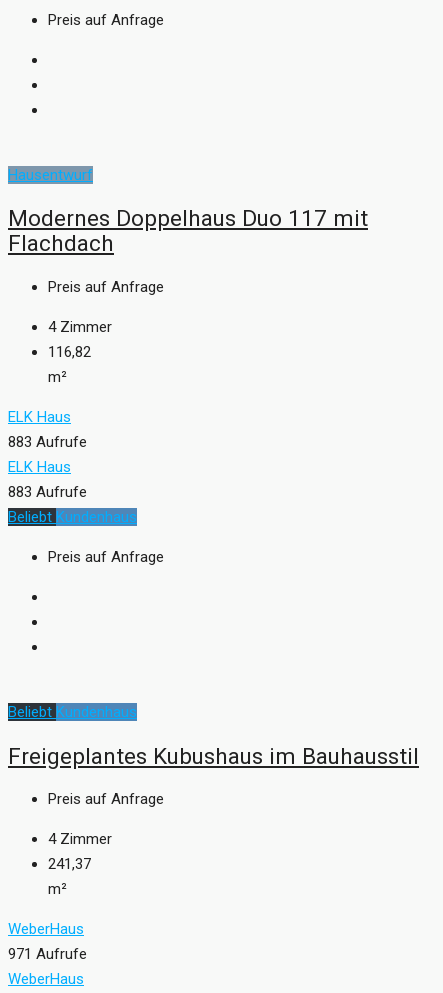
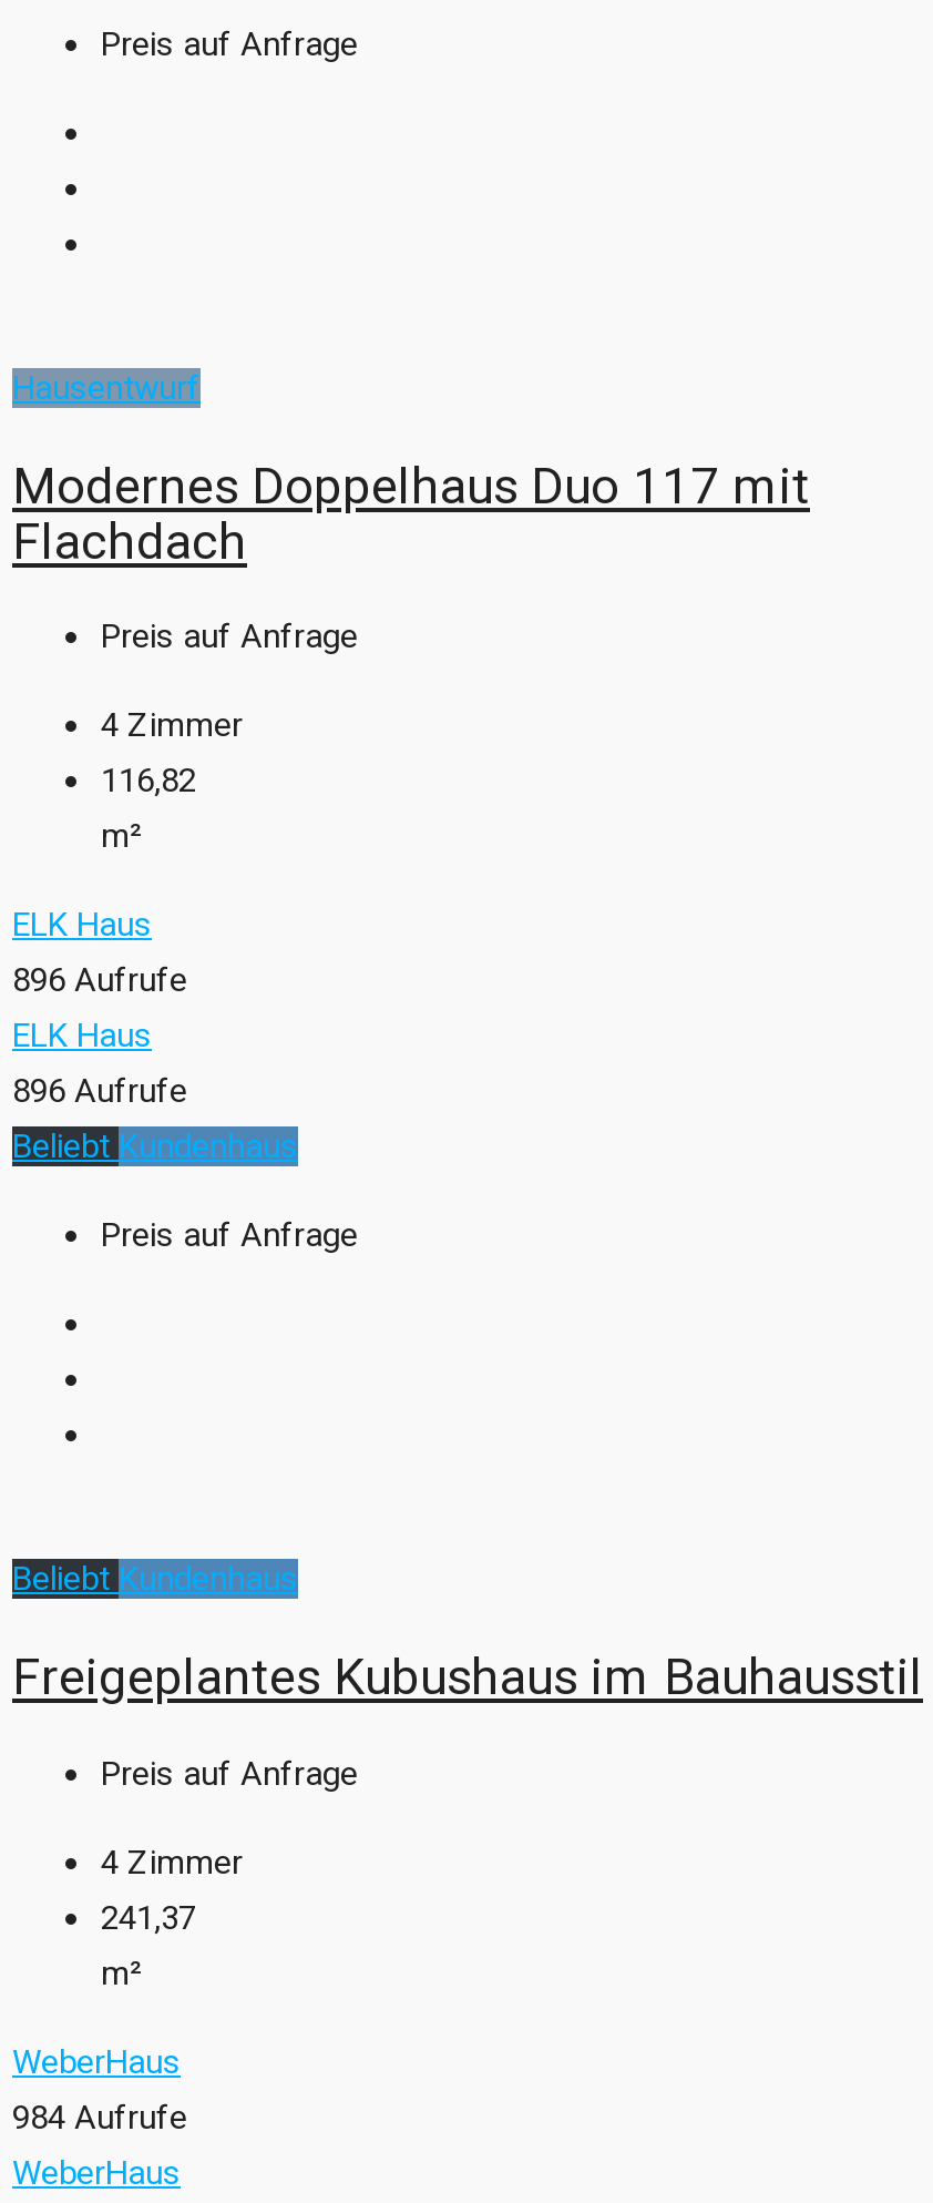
[8,433,87,451] 883 Aufrufe -> [12,961,187,1001] 896 Aufrufe
[8,483,87,501] 883 Aufrufe -> [12,1072,187,1112] 896 Aufrufe
[8,945,87,963] 971 Aufrufe -> [12,2097,187,2137] 984 Aufrufe

